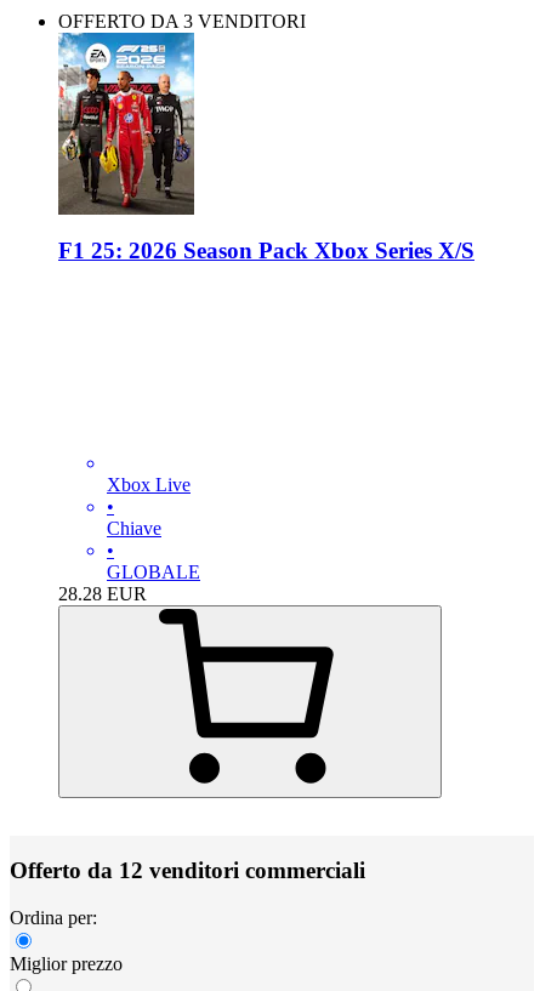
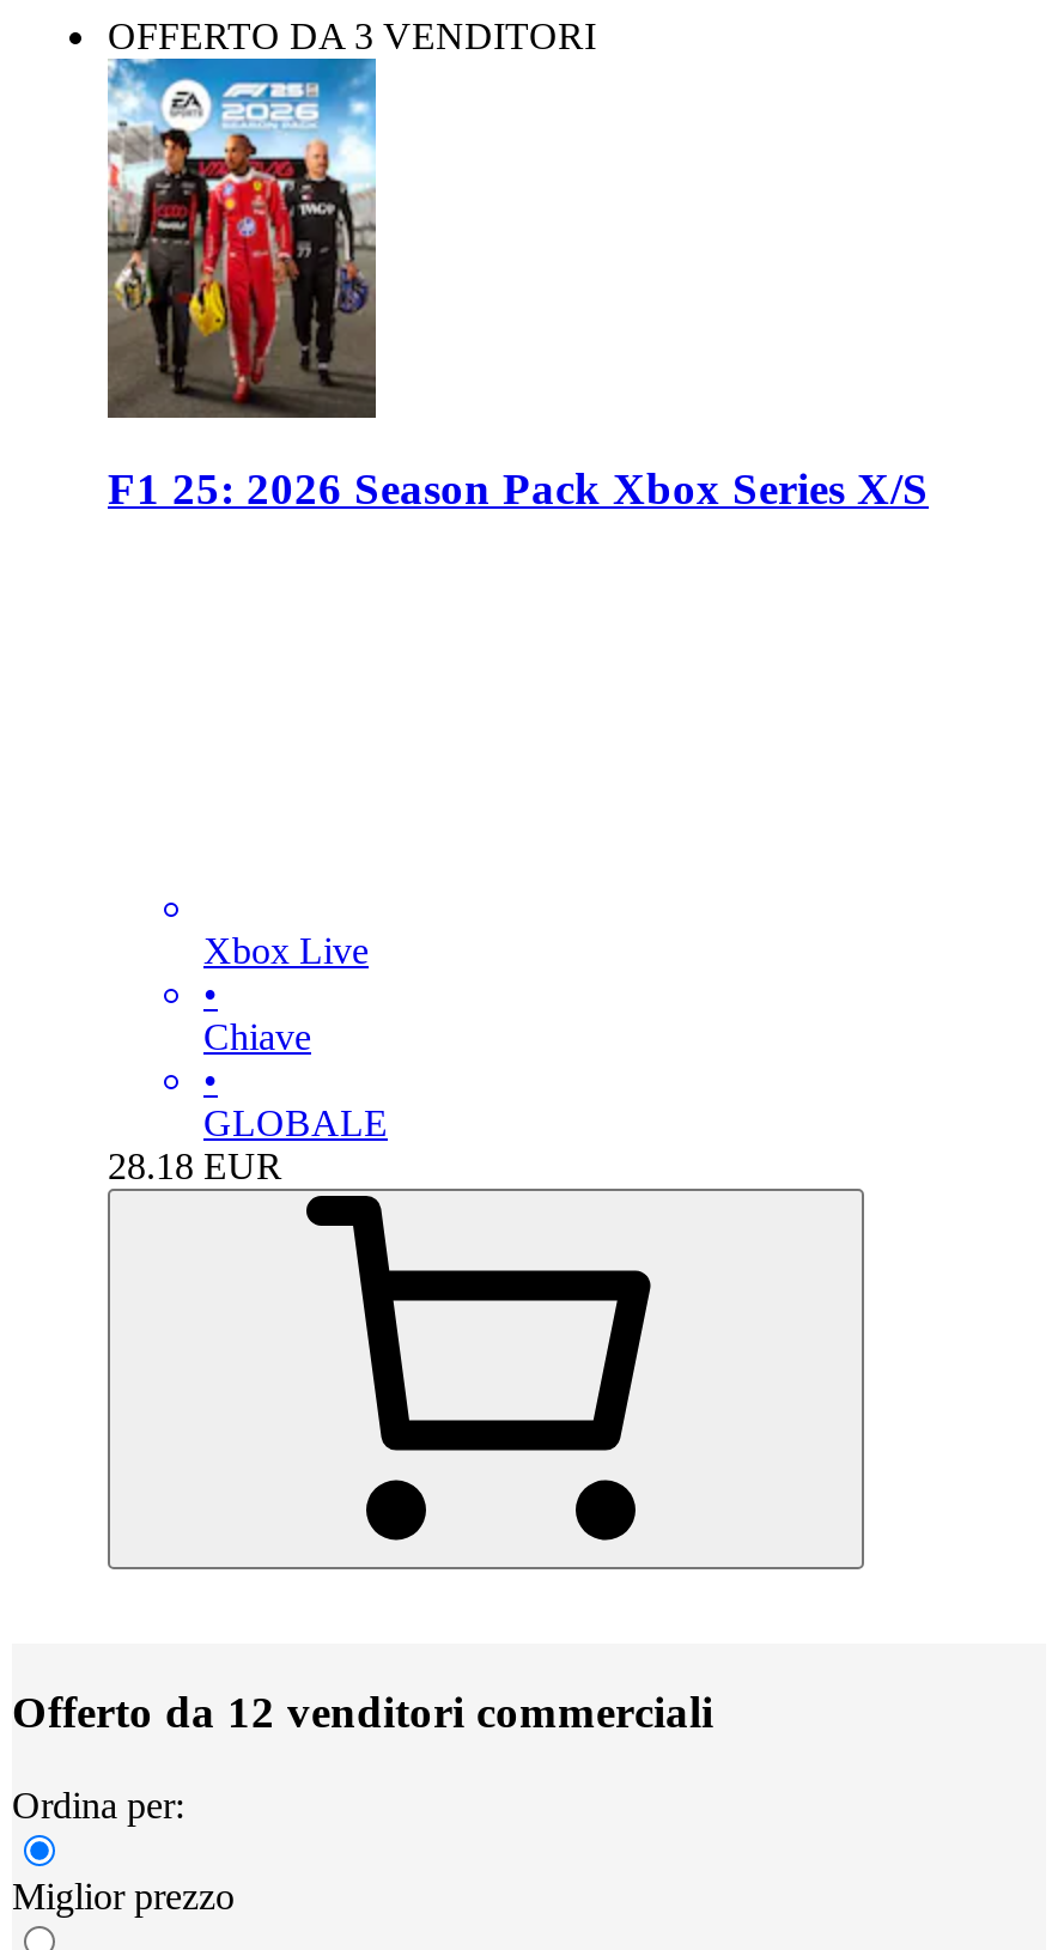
[58,583,147,604] 28.28 EUR -> [108,1145,282,1186] 28.18 EUR

